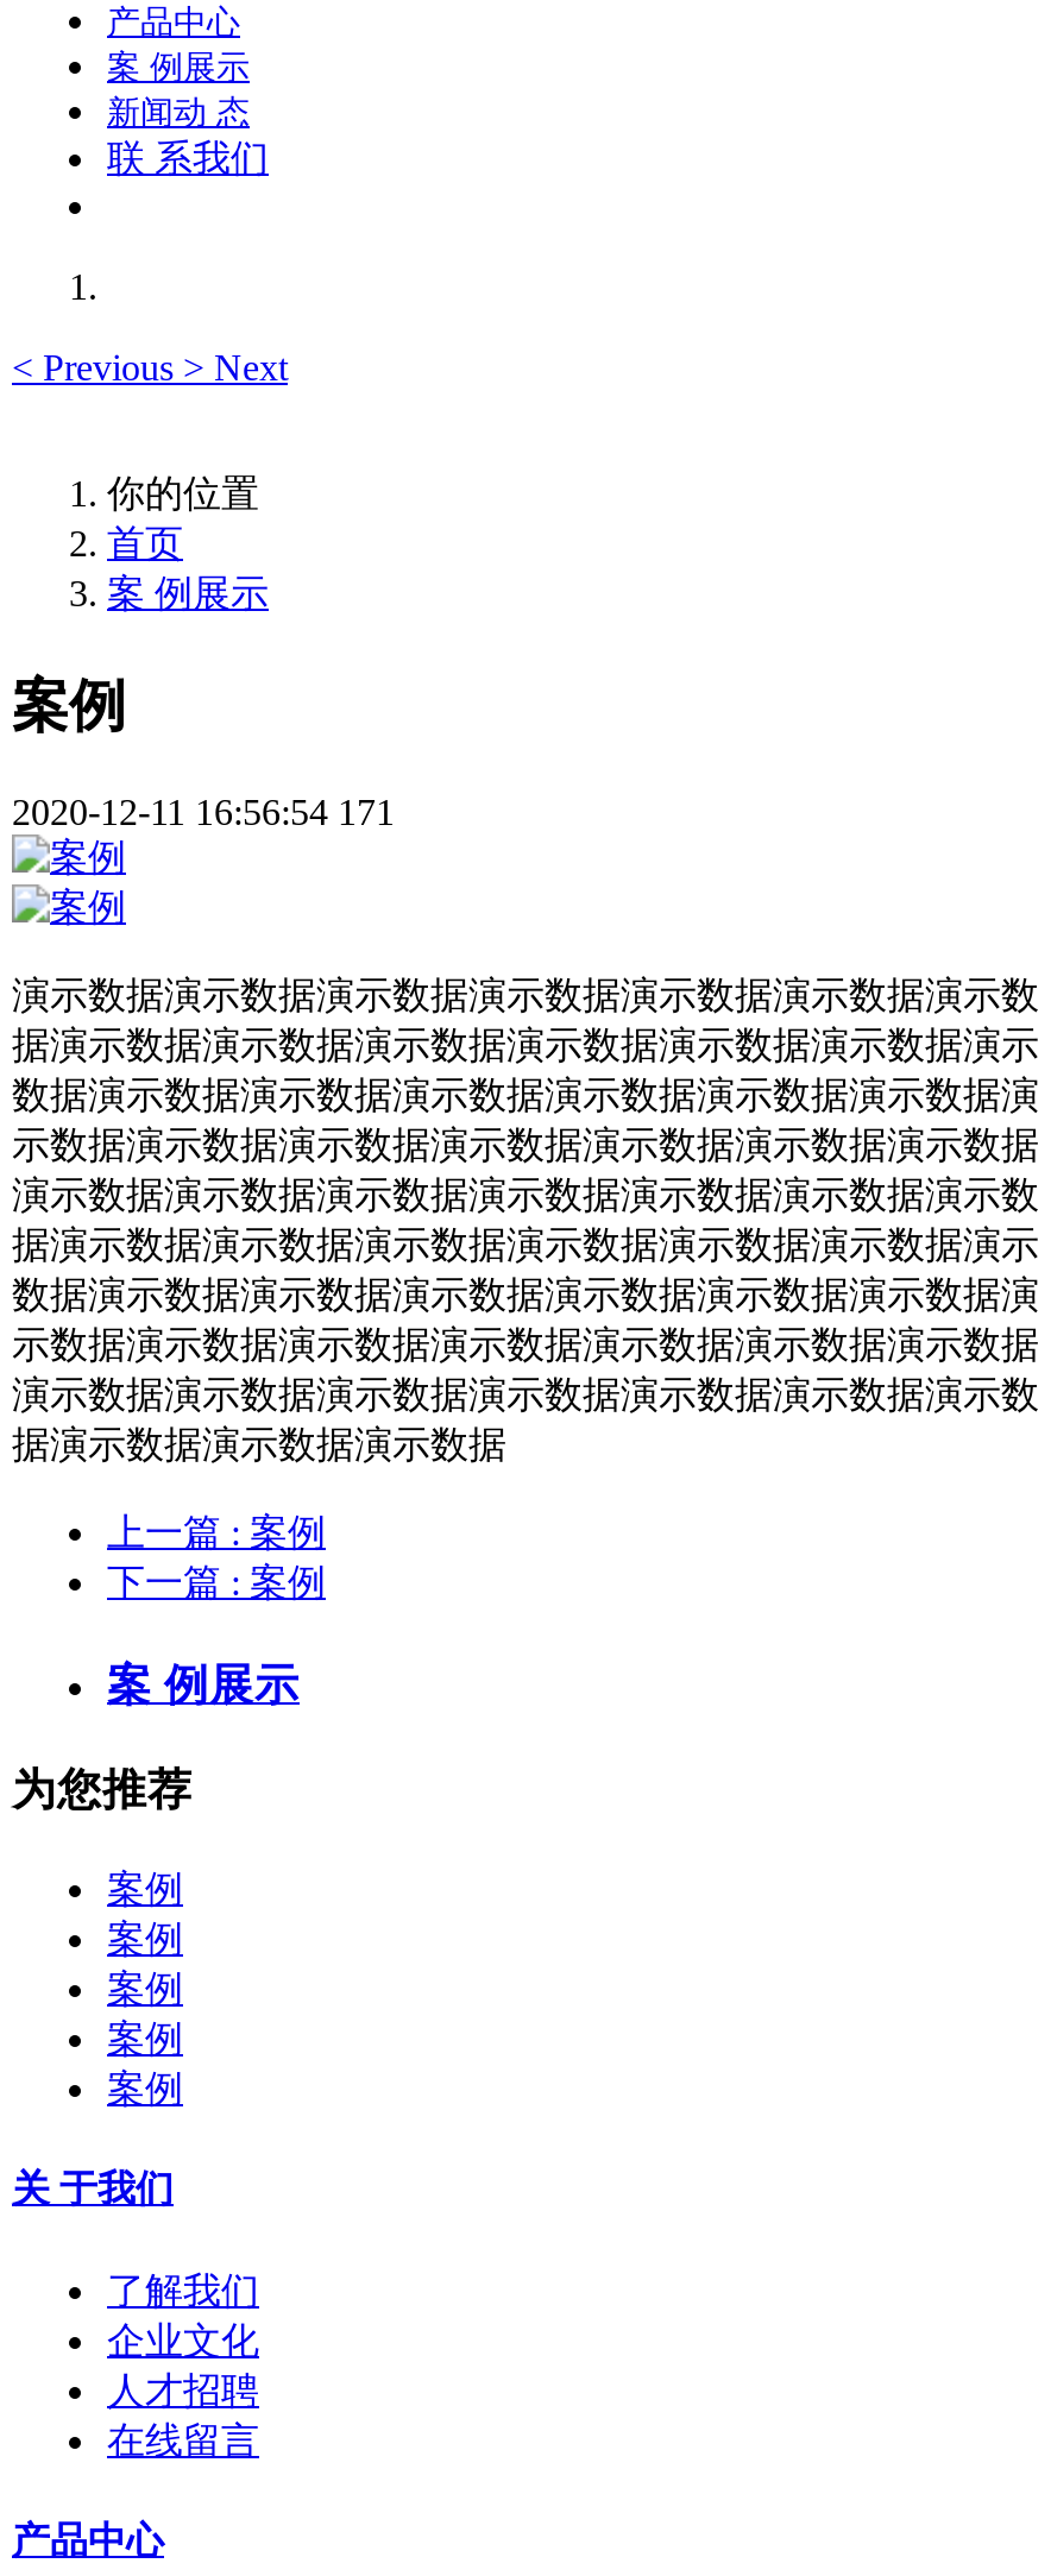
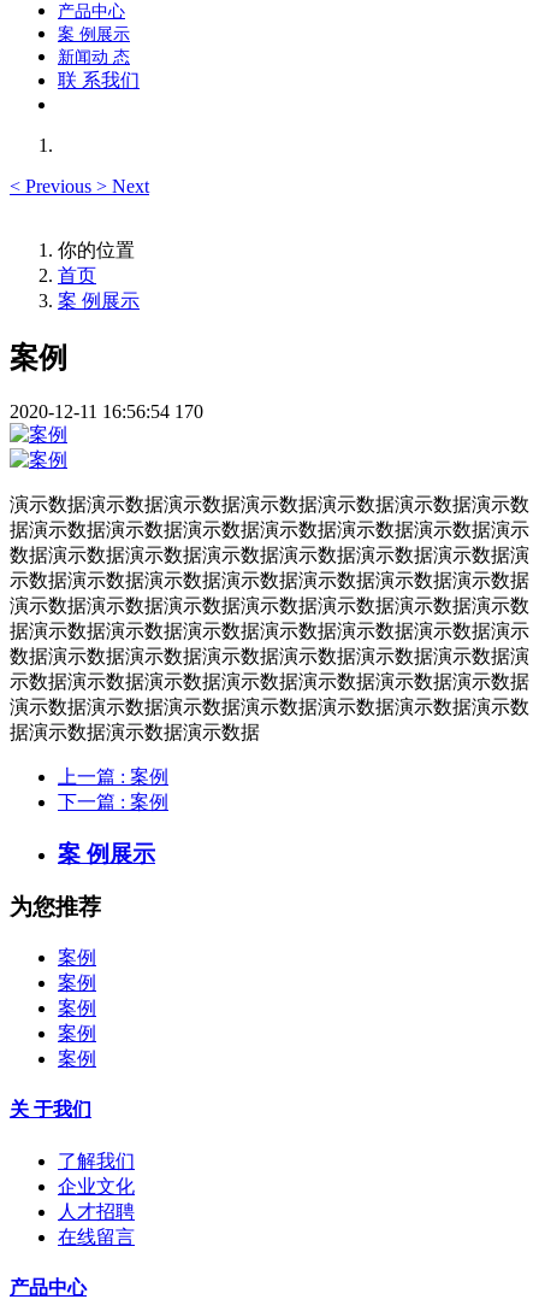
[12,791,395,832] 2020-12-11 16:56:54 171 -> [10,401,203,421] 2020-12-11 16:56:54 170

